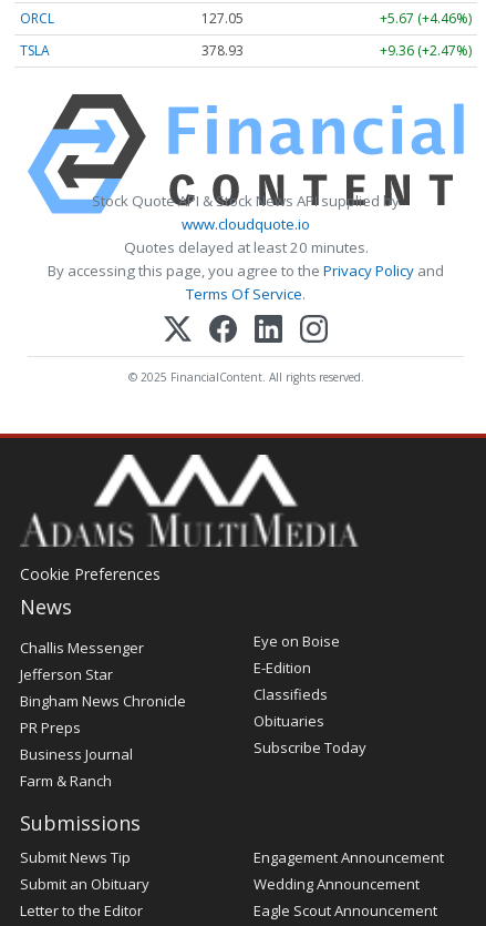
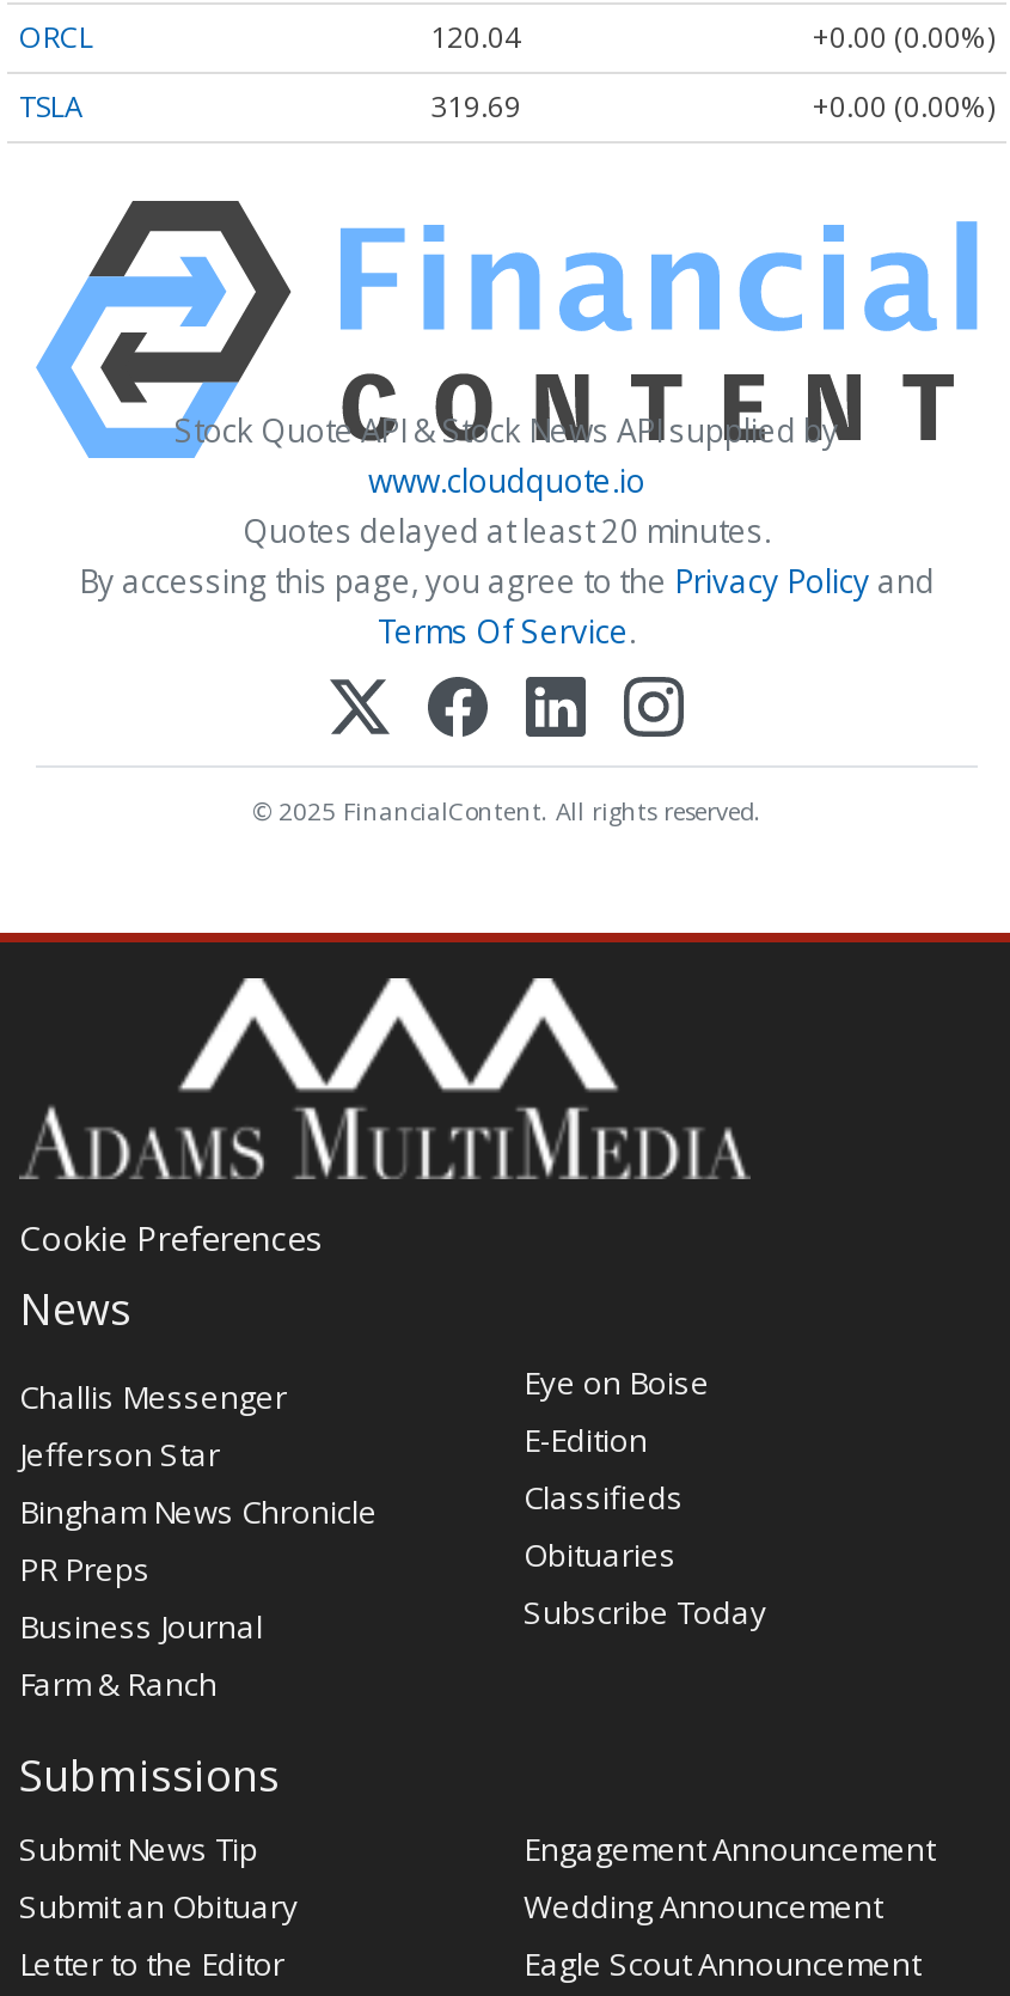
[201,8,244,27] 127.05 -> [430,16,521,56] 120.04
[380,8,472,27] +5.67 (+4.46%) -> [813,16,994,56] +0.00 (0.00%)
[201,40,244,59] 378.93 -> [430,85,521,126] 319.69
[380,40,472,59] +9.36 (+2.47%) -> [813,85,994,126] +0.00 (0.00%)

